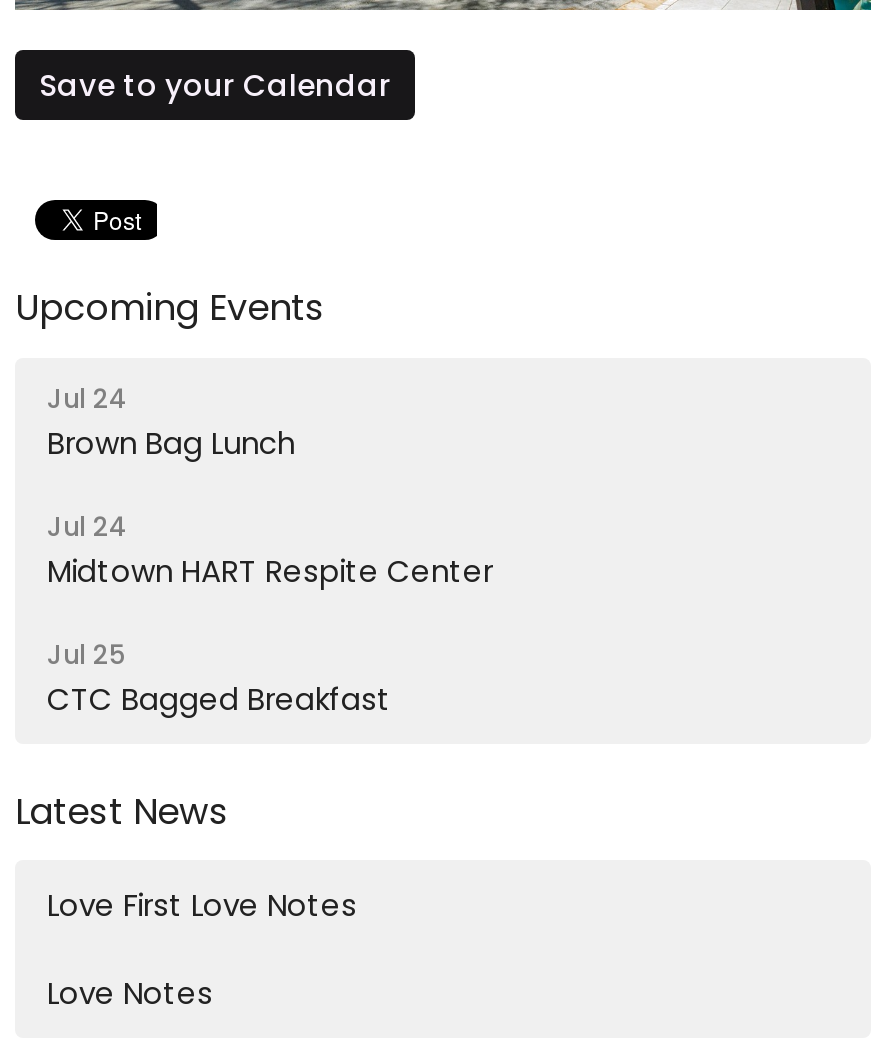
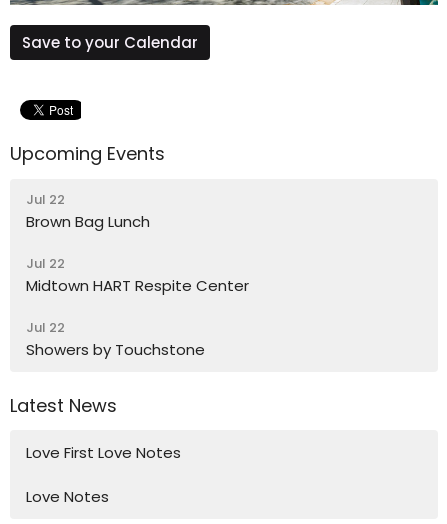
[47,379,127,417] Jul 24 -> [26,189,65,208] Jul 22
[47,507,127,545] Jul 24 -> [26,253,65,272] Jul 22
[47,635,391,719] Jul 25 | CTC Bagged Breakfast -> [26,317,205,359] Jul 22 | Showers by Touchstone

